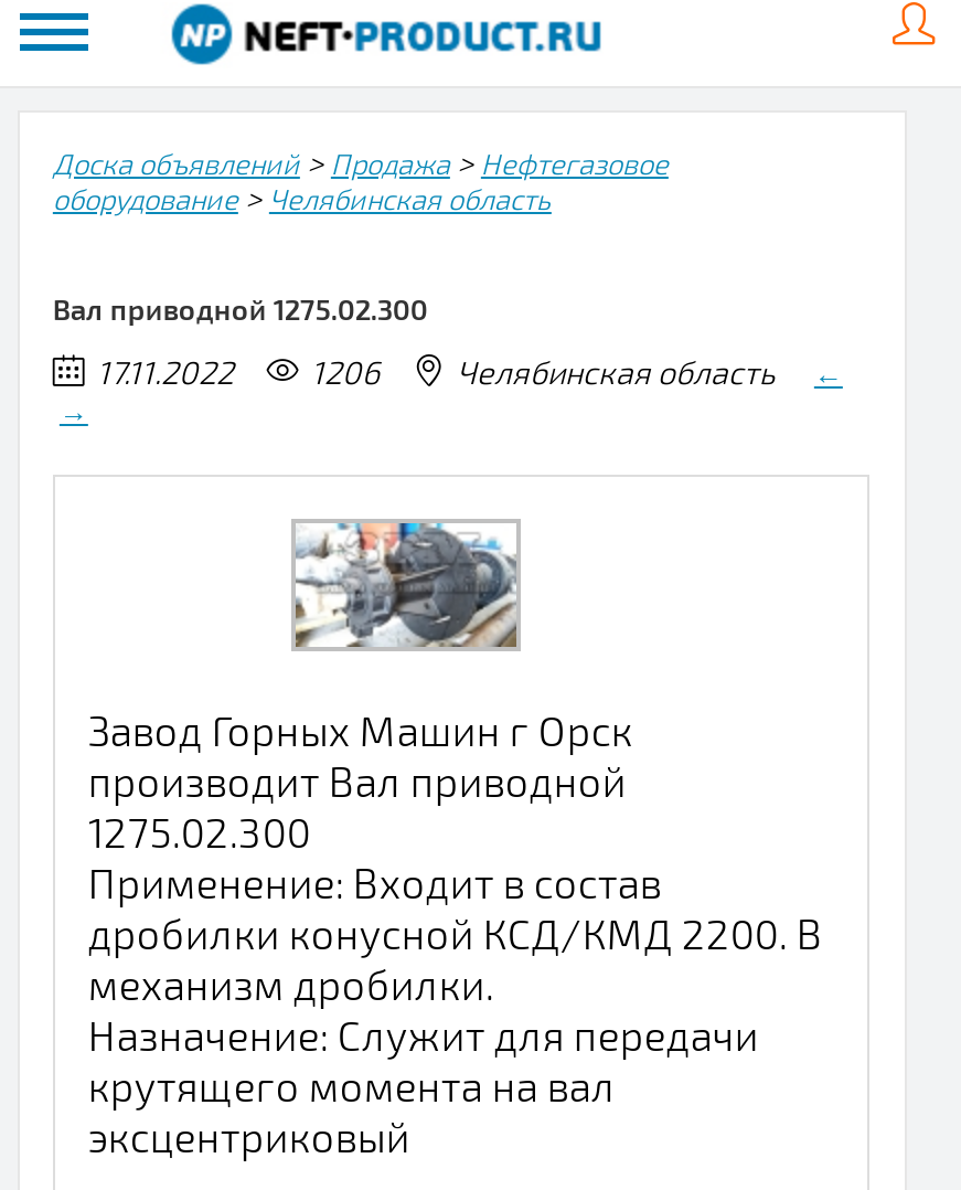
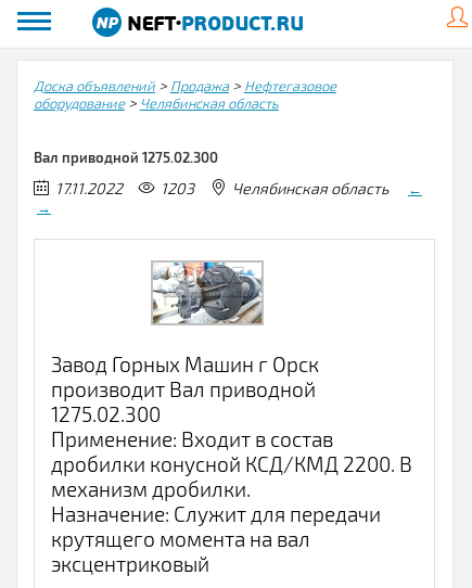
[298,353,412,391] 1206 -> [154,179,210,197] 1203

